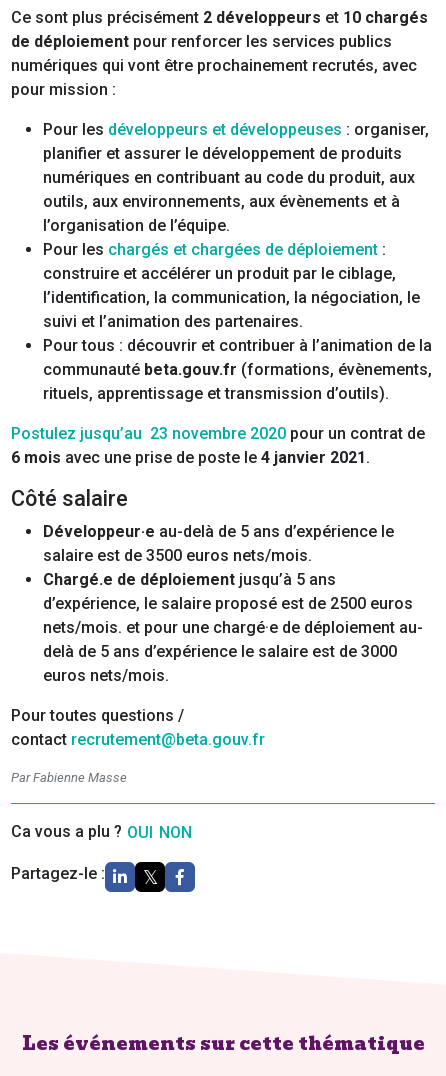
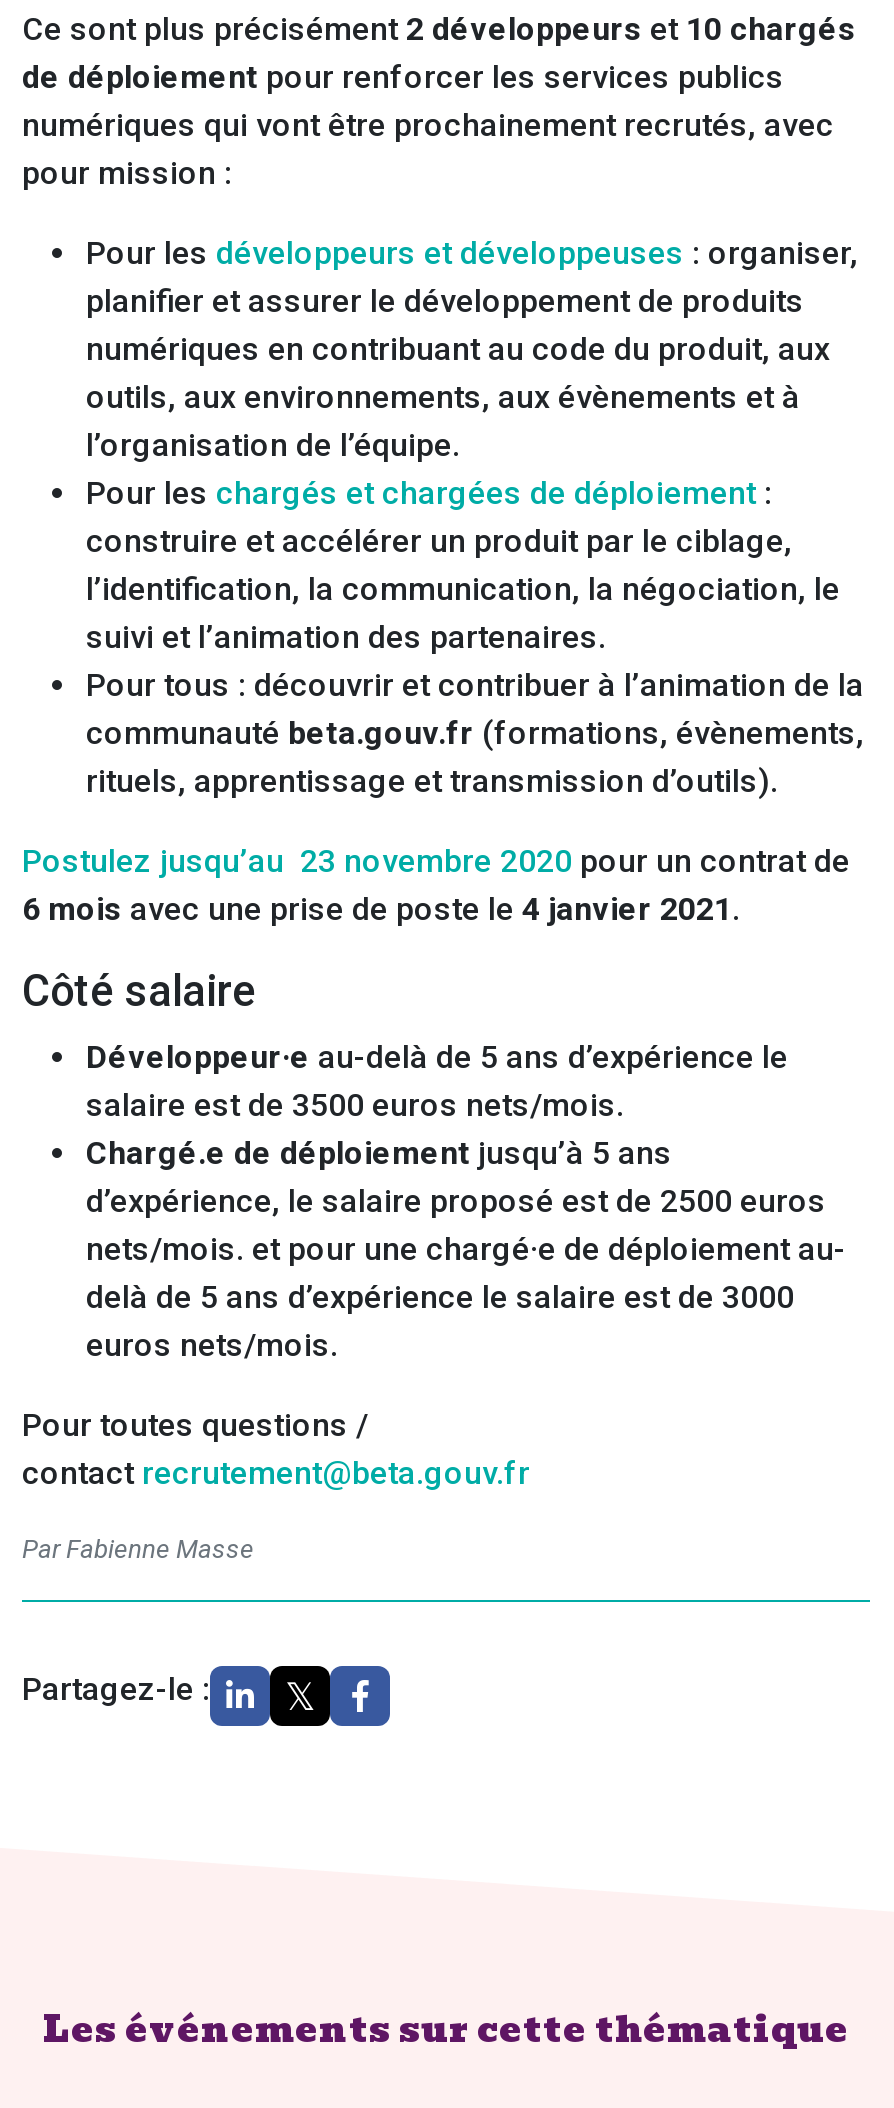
[11,822,192,842] Ca vous a plu ? OUI NON -> none

